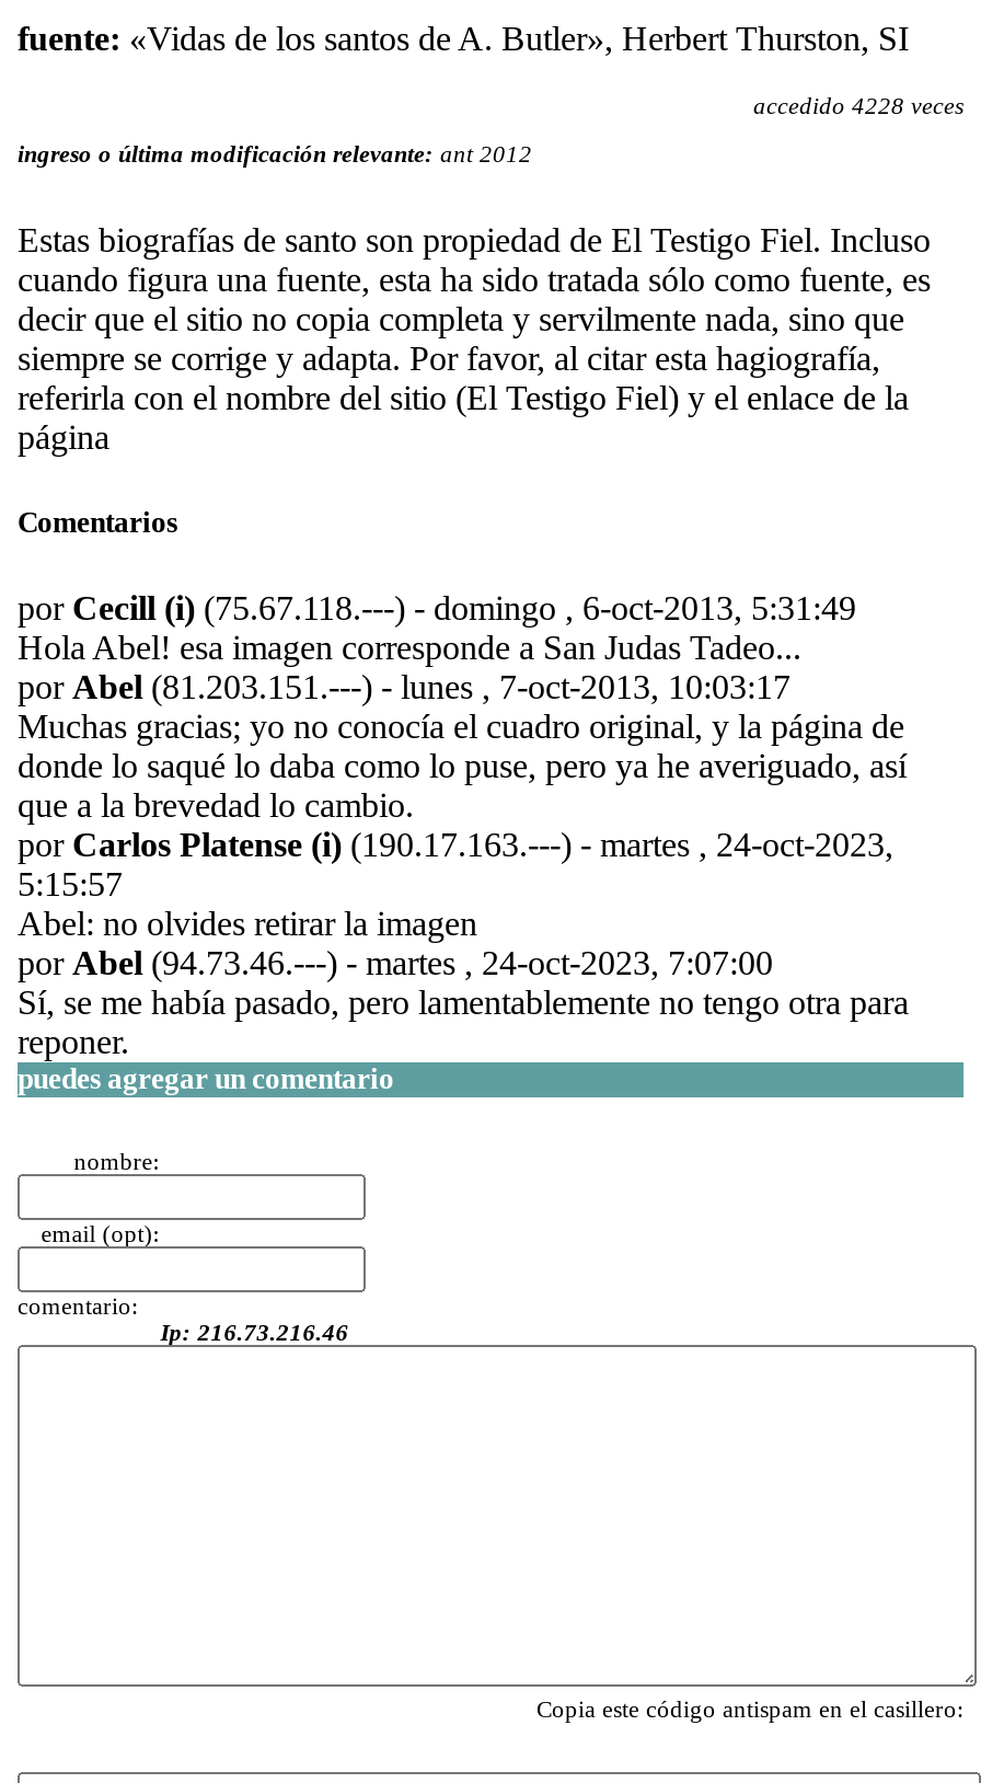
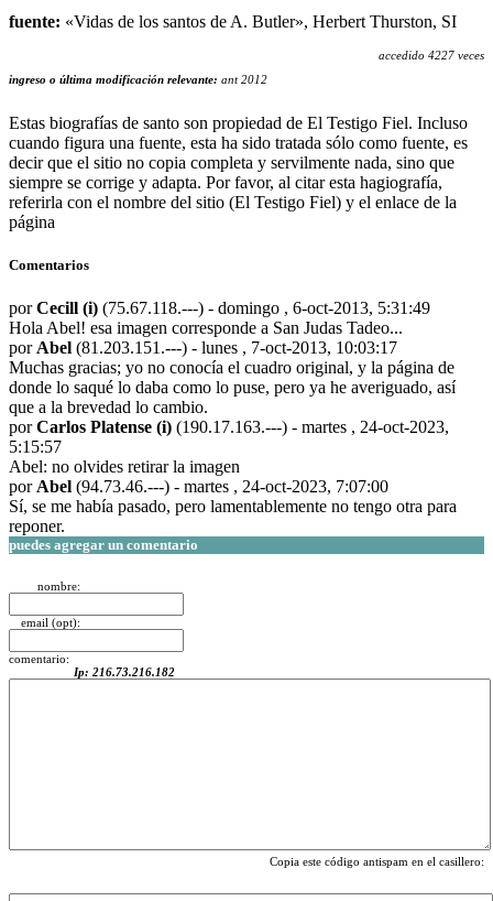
[753,92,963,118] accedido 4228 veces -> [379,48,484,62] accedido 4227 veces
[160,1318,349,1344] Ip: 216.73.216.46 -> [74,665,175,678] Ip: 216.73.216.182

